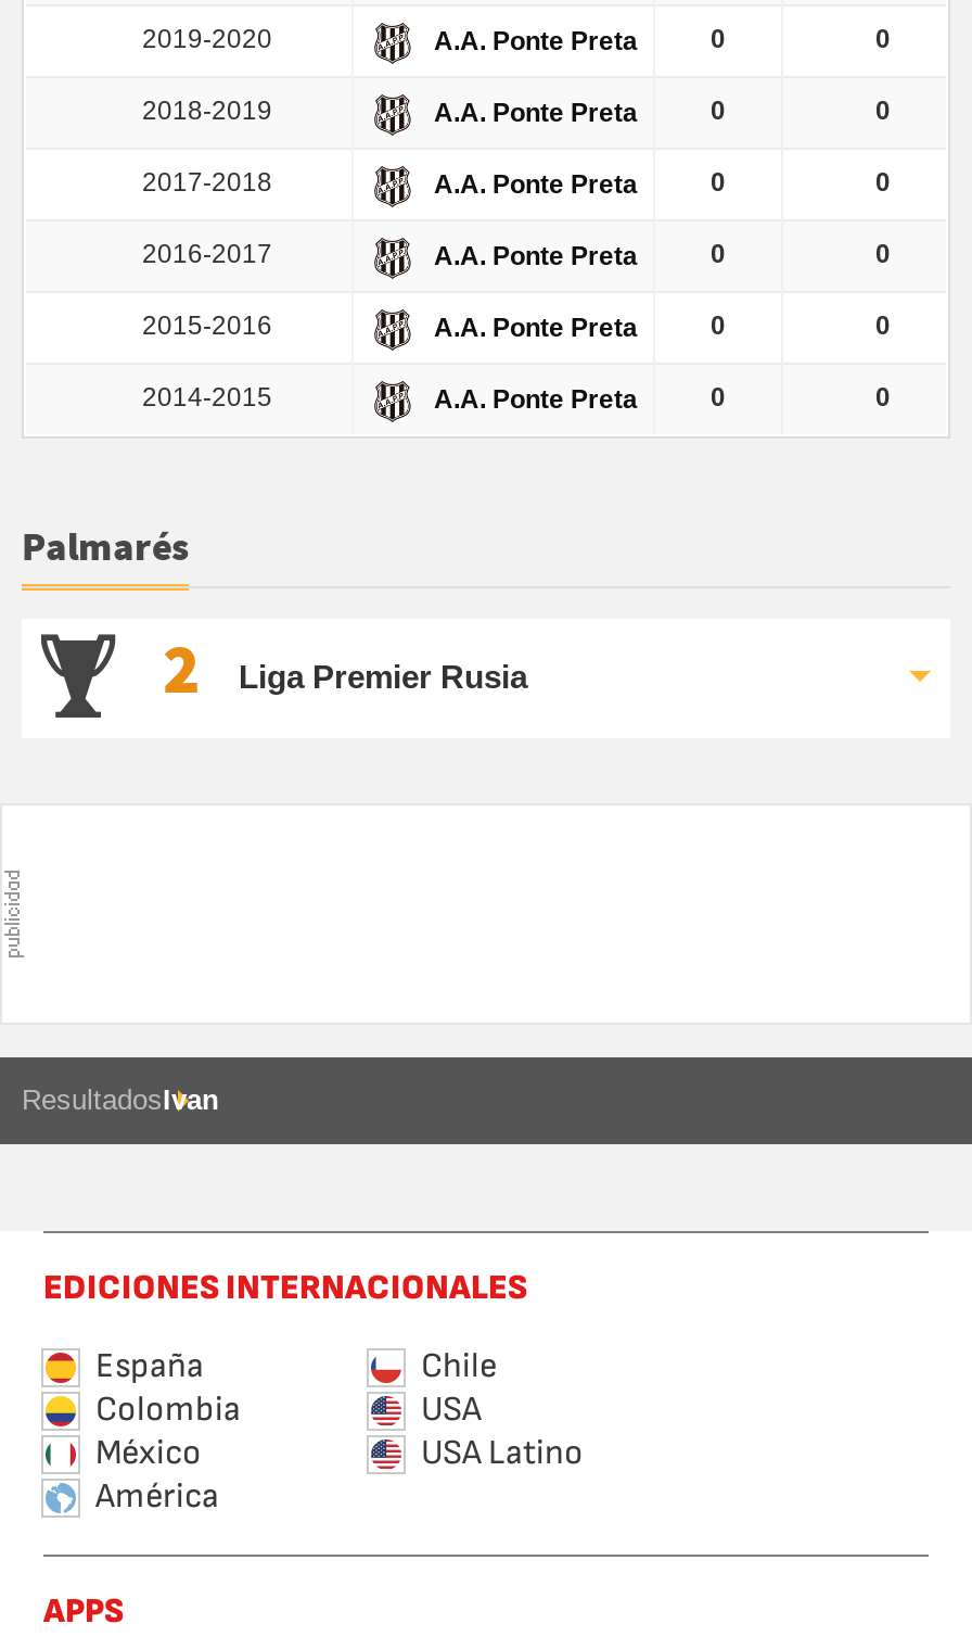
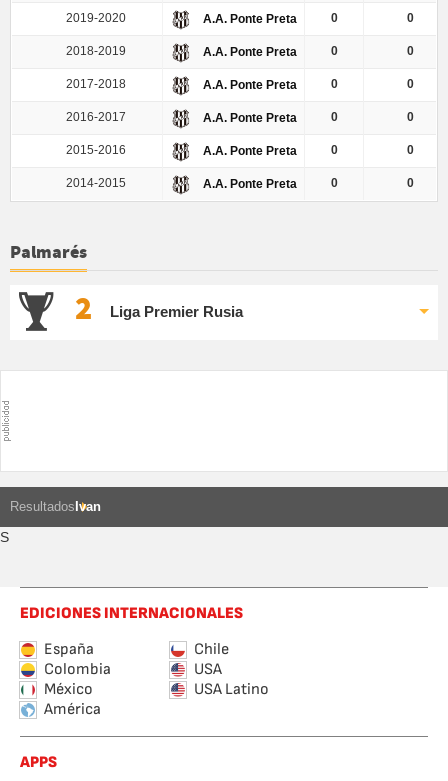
none -> [0,529,9,545] S

